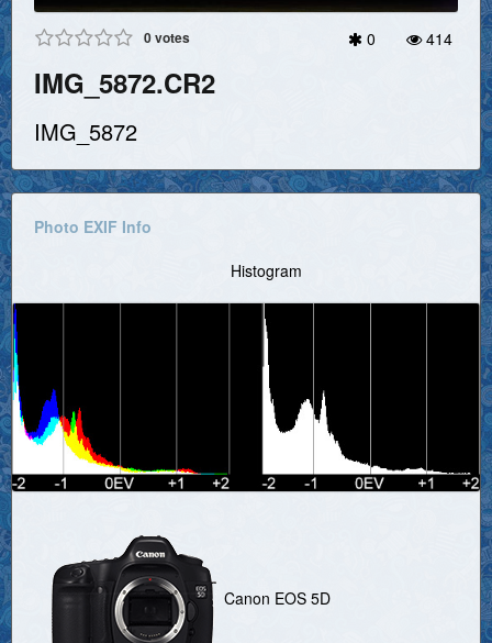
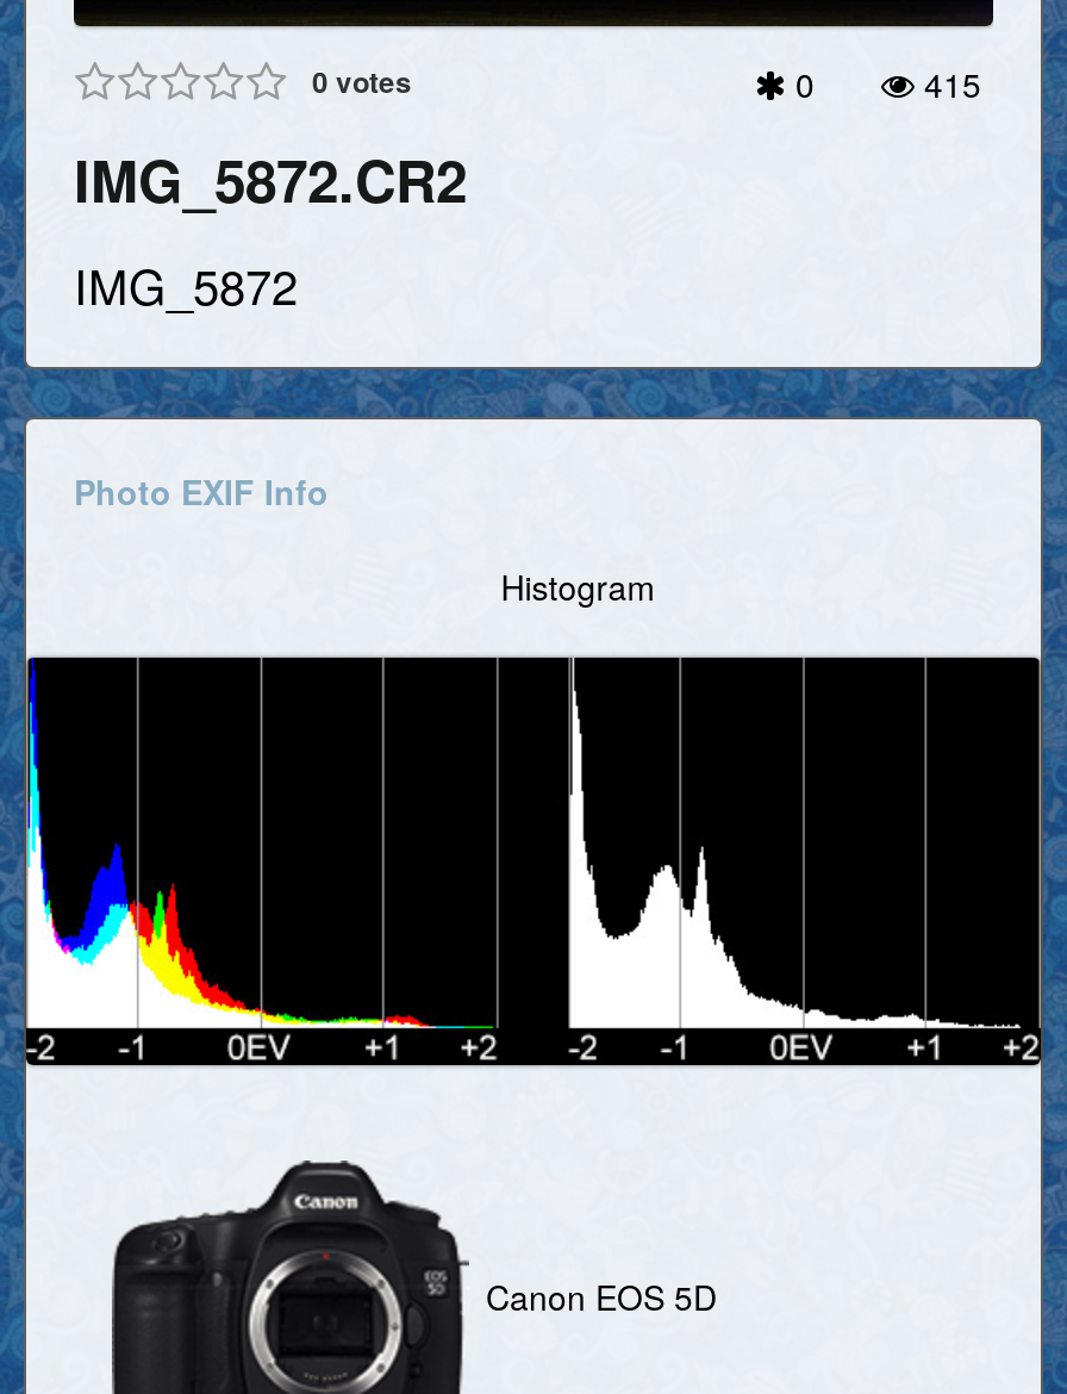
[422,28,452,50] 414 -> [915,60,981,108] 415

